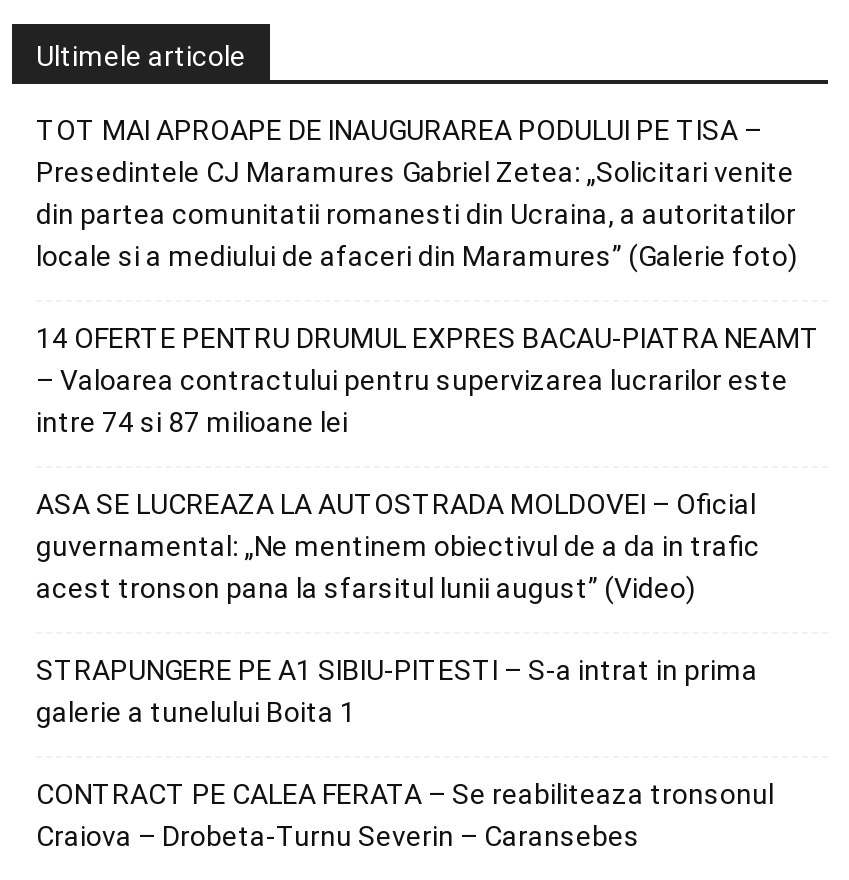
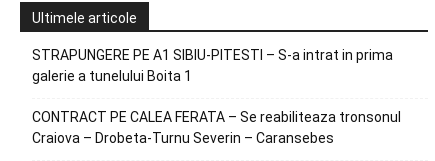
[36,114,820,604] TOT MAI APROAPE DE INAUGURAREA PODULUI PE TISA – | Presedintele CJ Maramures Gabriel Zetea: „Solicitari venite | din partea comunitatii romanesti din Ucraina, a autoritatilor | locale si a mediului de afaceri din Maramures” (Galerie foto) | 14 OFERTE PENTRU DRUMUL EXPRES BACAU-PIATRA NEAMT | – Valoarea contractului pentru supervizarea lucrarilor este | intre 74 si 87 milioane lei | ASA SE LUCREAZA LA AUTOSTRADA MOLDOVEI – Oficial | guvernamental: „Ne mentinem obiectivul de a da in trafic | acest tronson pana la sfarsitul lunii august” (Video) -> none

